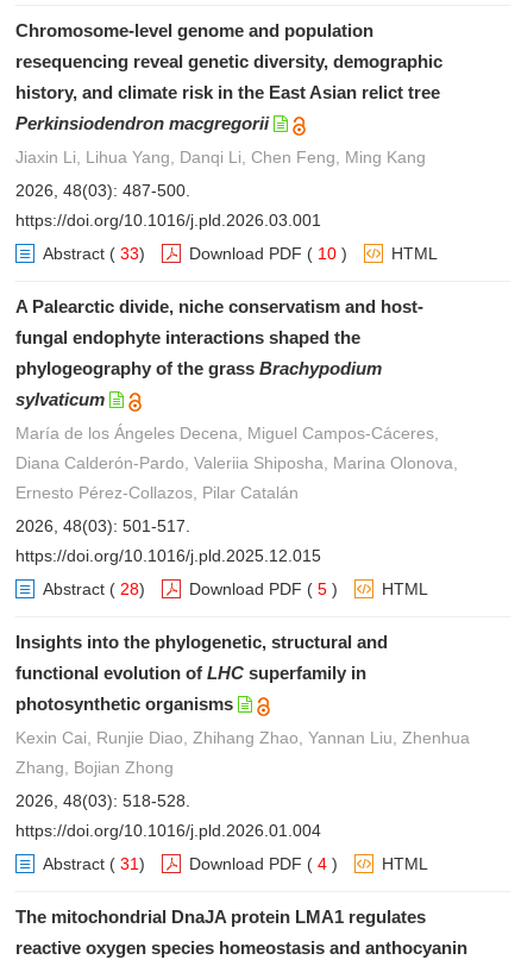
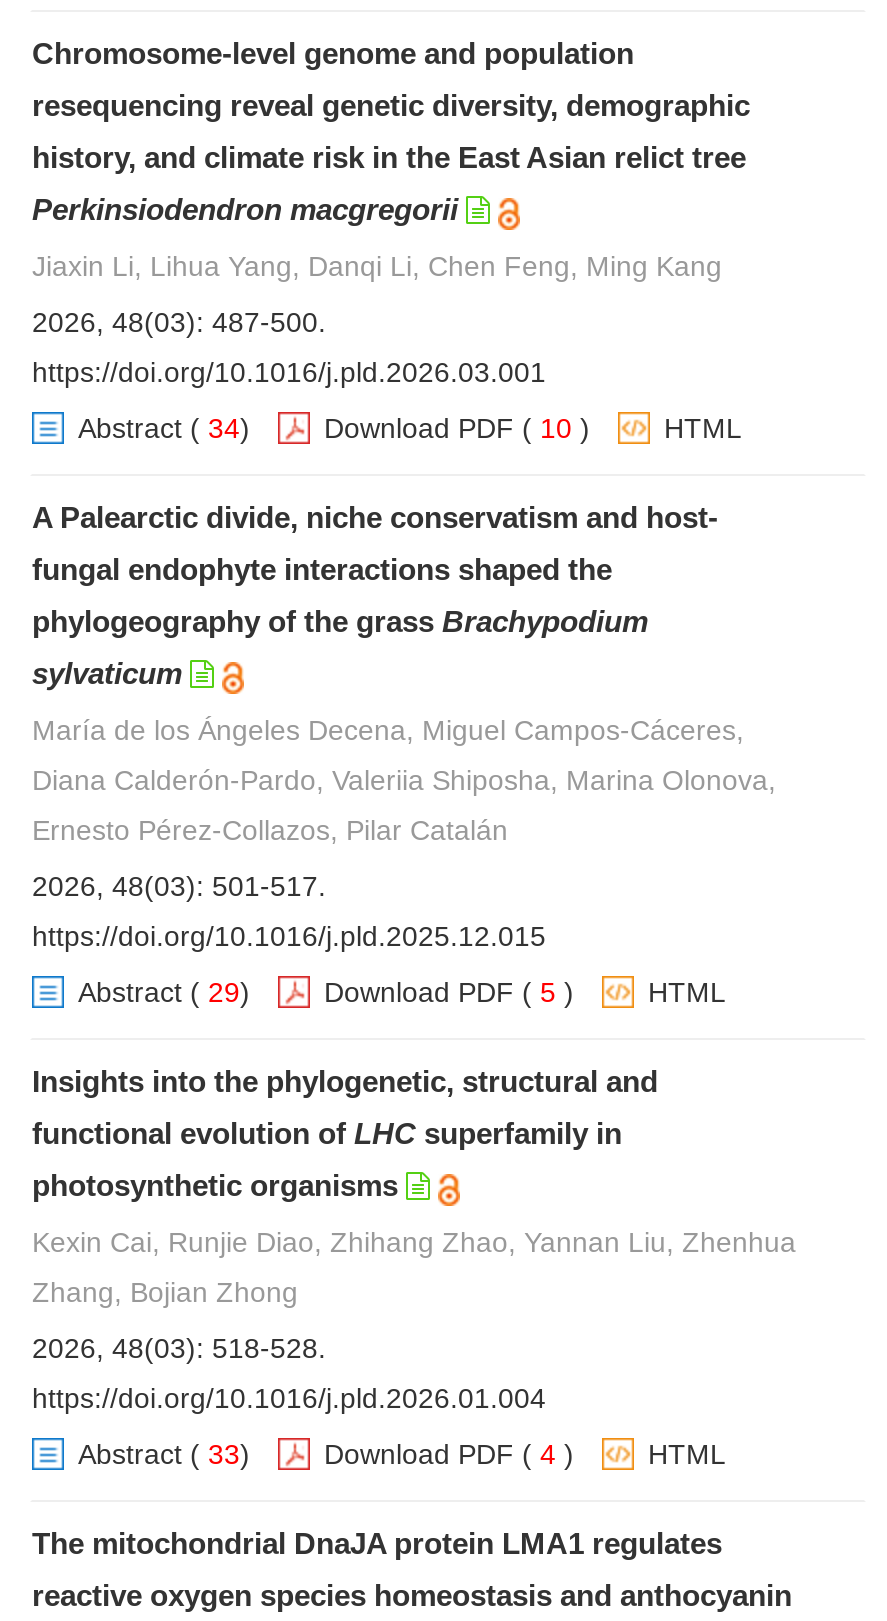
[43,244,150,263] Abstract (33) -> [78,413,258,445] Abstract (34)
[43,580,150,599] Abstract (28) -> [78,977,258,1009] Abstract (29)
[43,855,150,874] Abstract (31) -> [78,1439,258,1471] Abstract (33)

